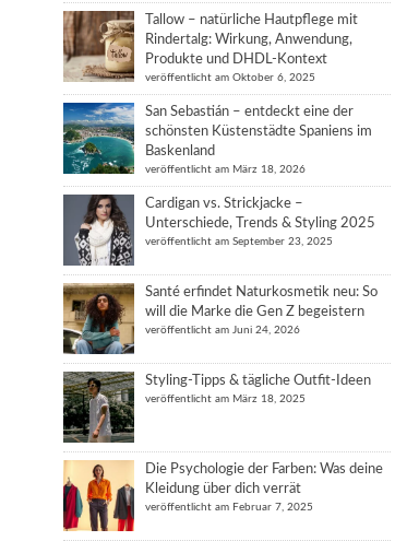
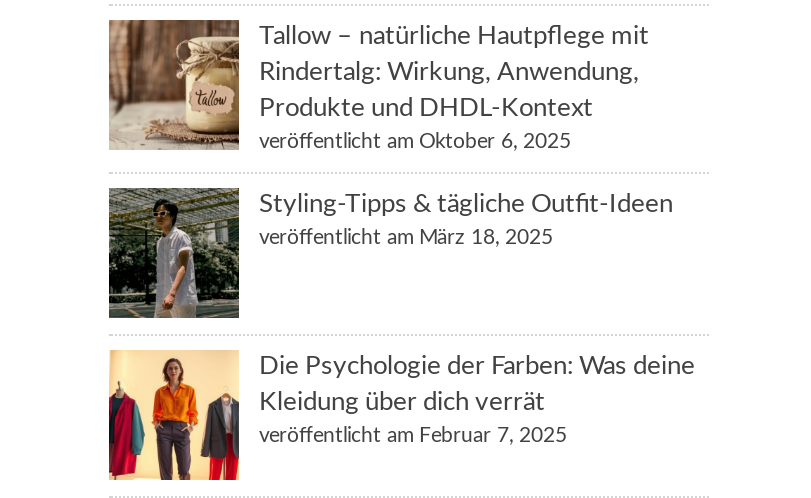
[62,102,375,247] [image] | San Sebastián – entdeckt eine der | schönsten Küstenstädte Spaniens im | Baskenland | veröffentlicht am März 18, 2026 | Cardigan vs. Strickjacke – | Unterschiede, Trends & Styling 2025 | veröffentlicht am September 23, 2025 -> none
[62,193,378,336] [image] | Santé erfindet Naturkosmetik neu: So | will die Marke die Gen Z begeistern | veröffentlicht am Juni 24, 2026 -> none
[62,282,135,355] [image] -> none

